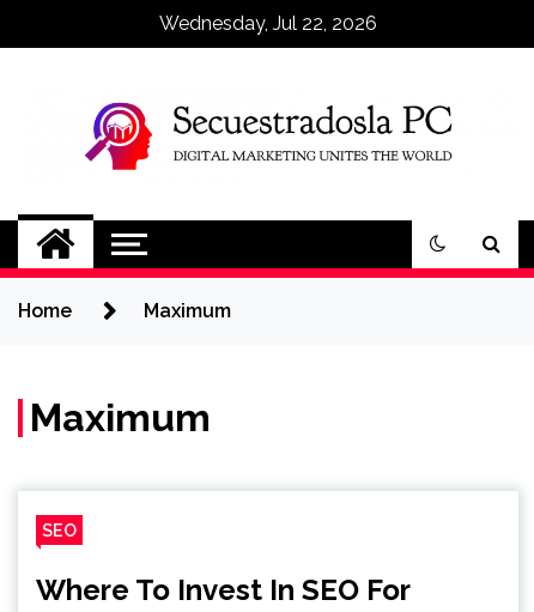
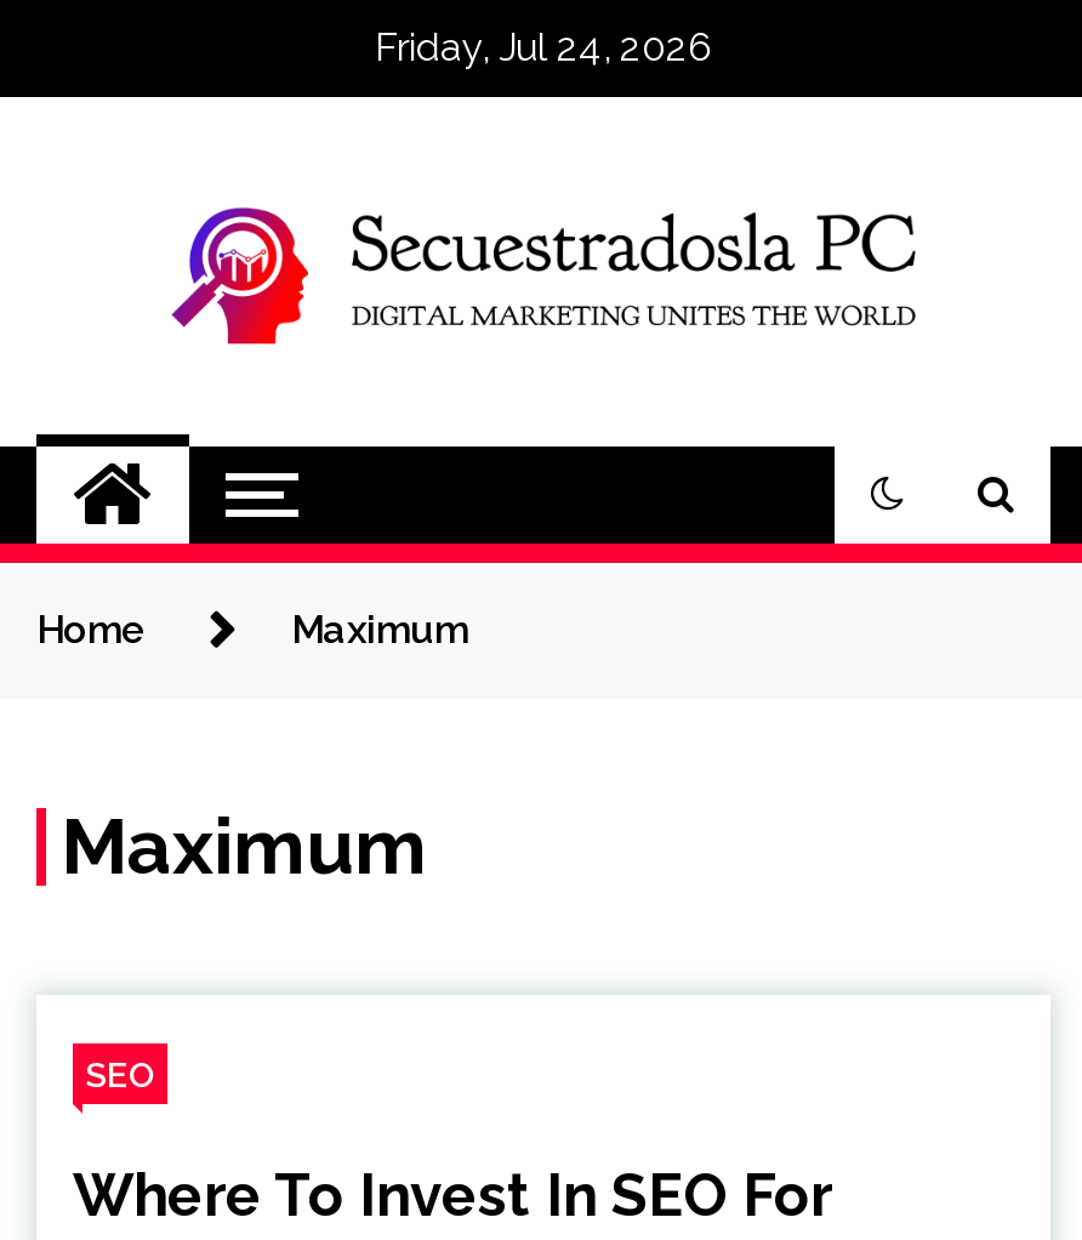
[159,12,377,35] Wednesday, Jul 22, 2026 -> [375,24,712,70] Friday, Jul 24, 2026

